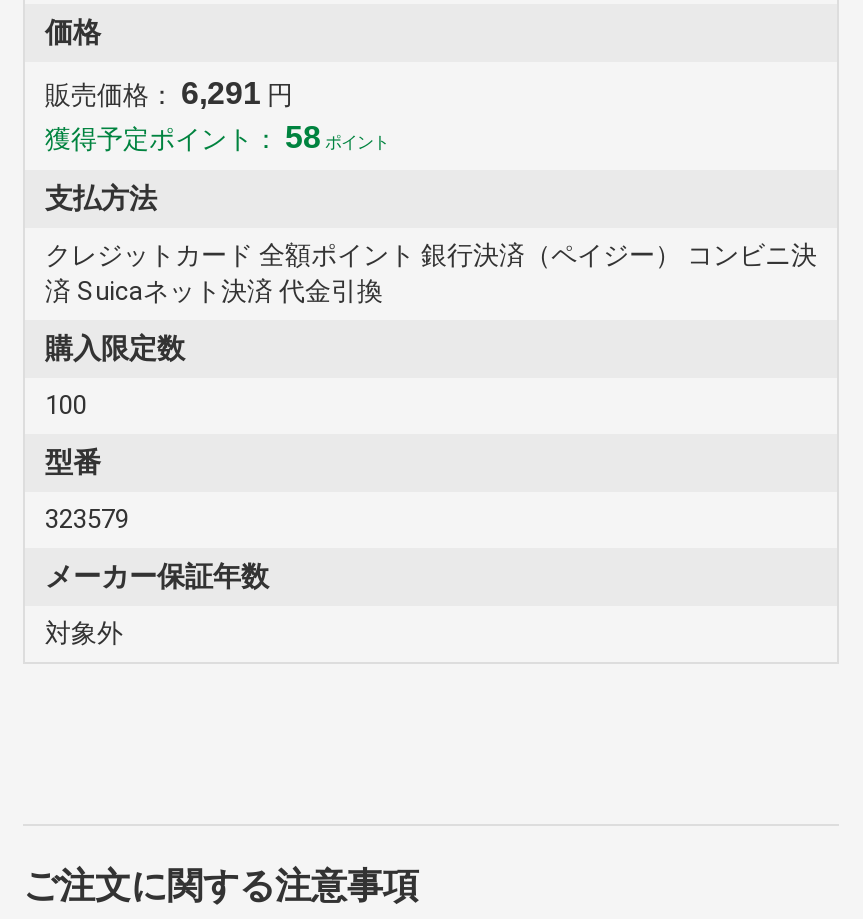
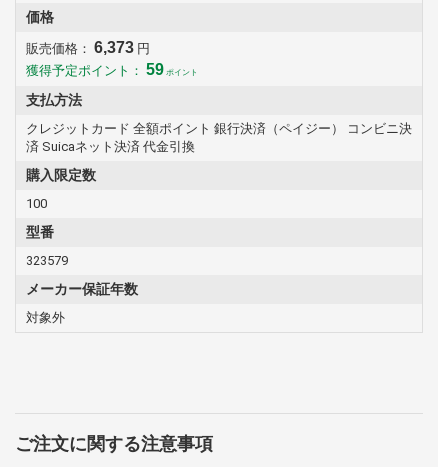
[45,76,293,110] 販売価格： 6,291 円 -> [26,38,150,55] 販売価格： 6,373 円
[45,120,389,154] 獲得予定ポイント： 58ポイント -> [26,60,198,77] 獲得予定ポイント： 59ポイント

